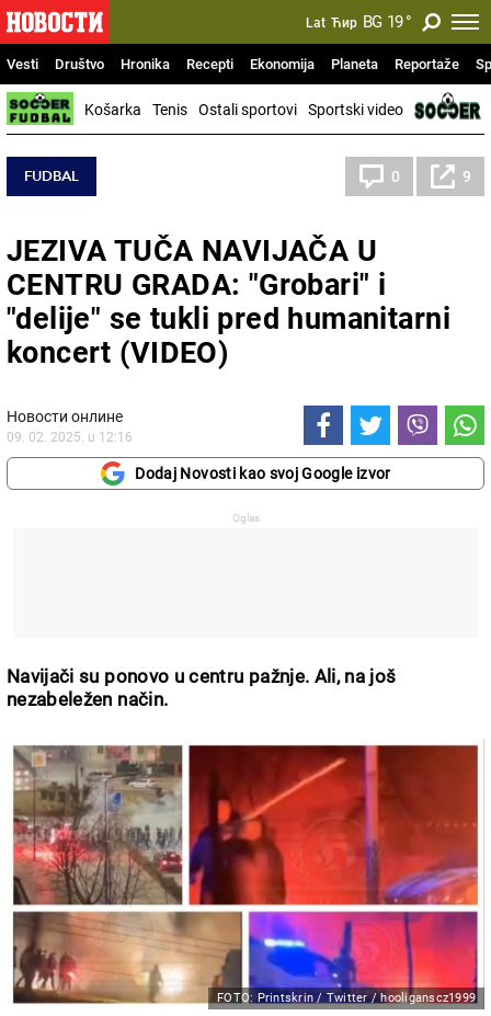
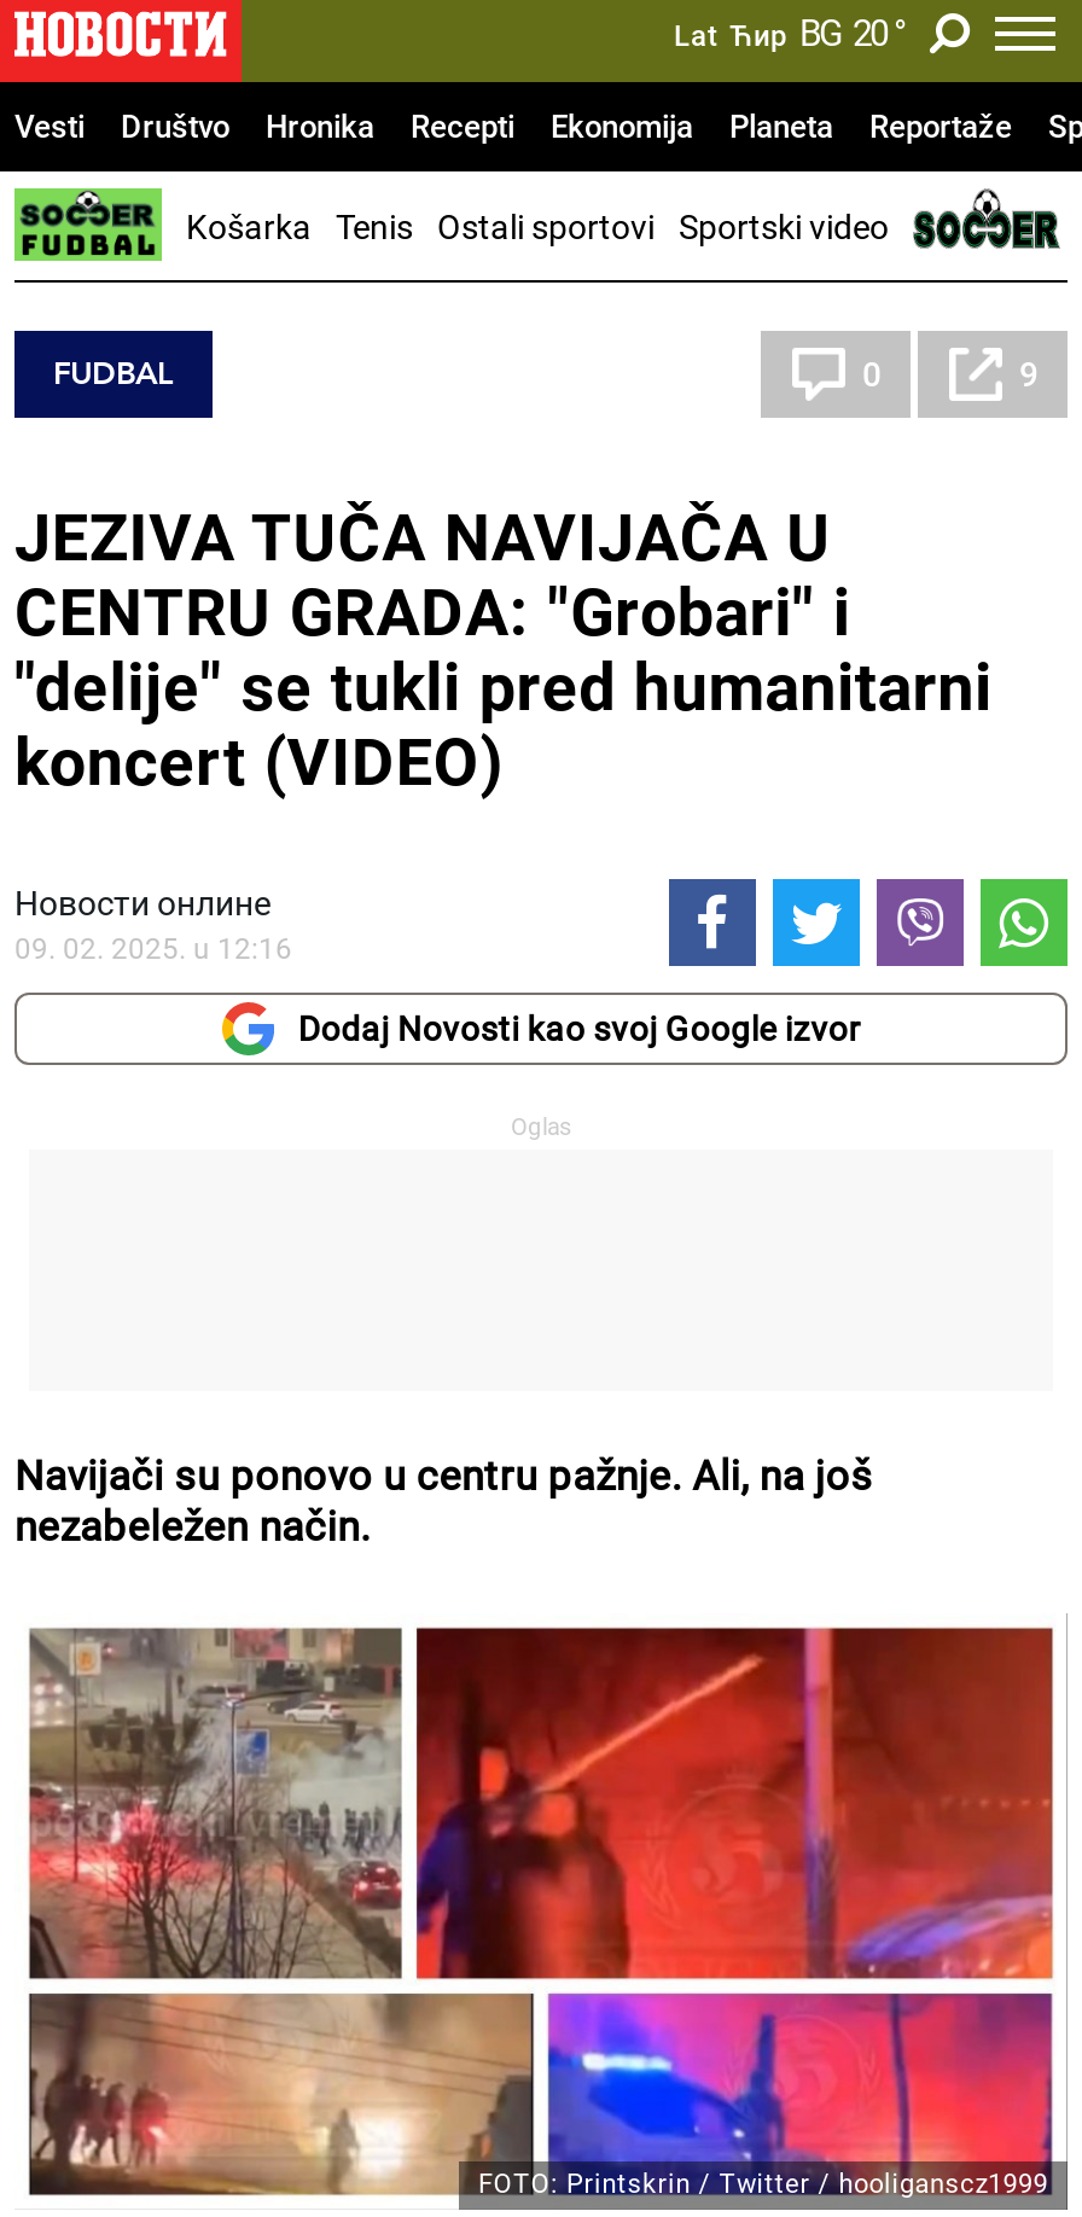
[306,12,411,32] Lat Ћир BG 19 ° -> [674,12,906,56] Lat Ћир BG 20 °

